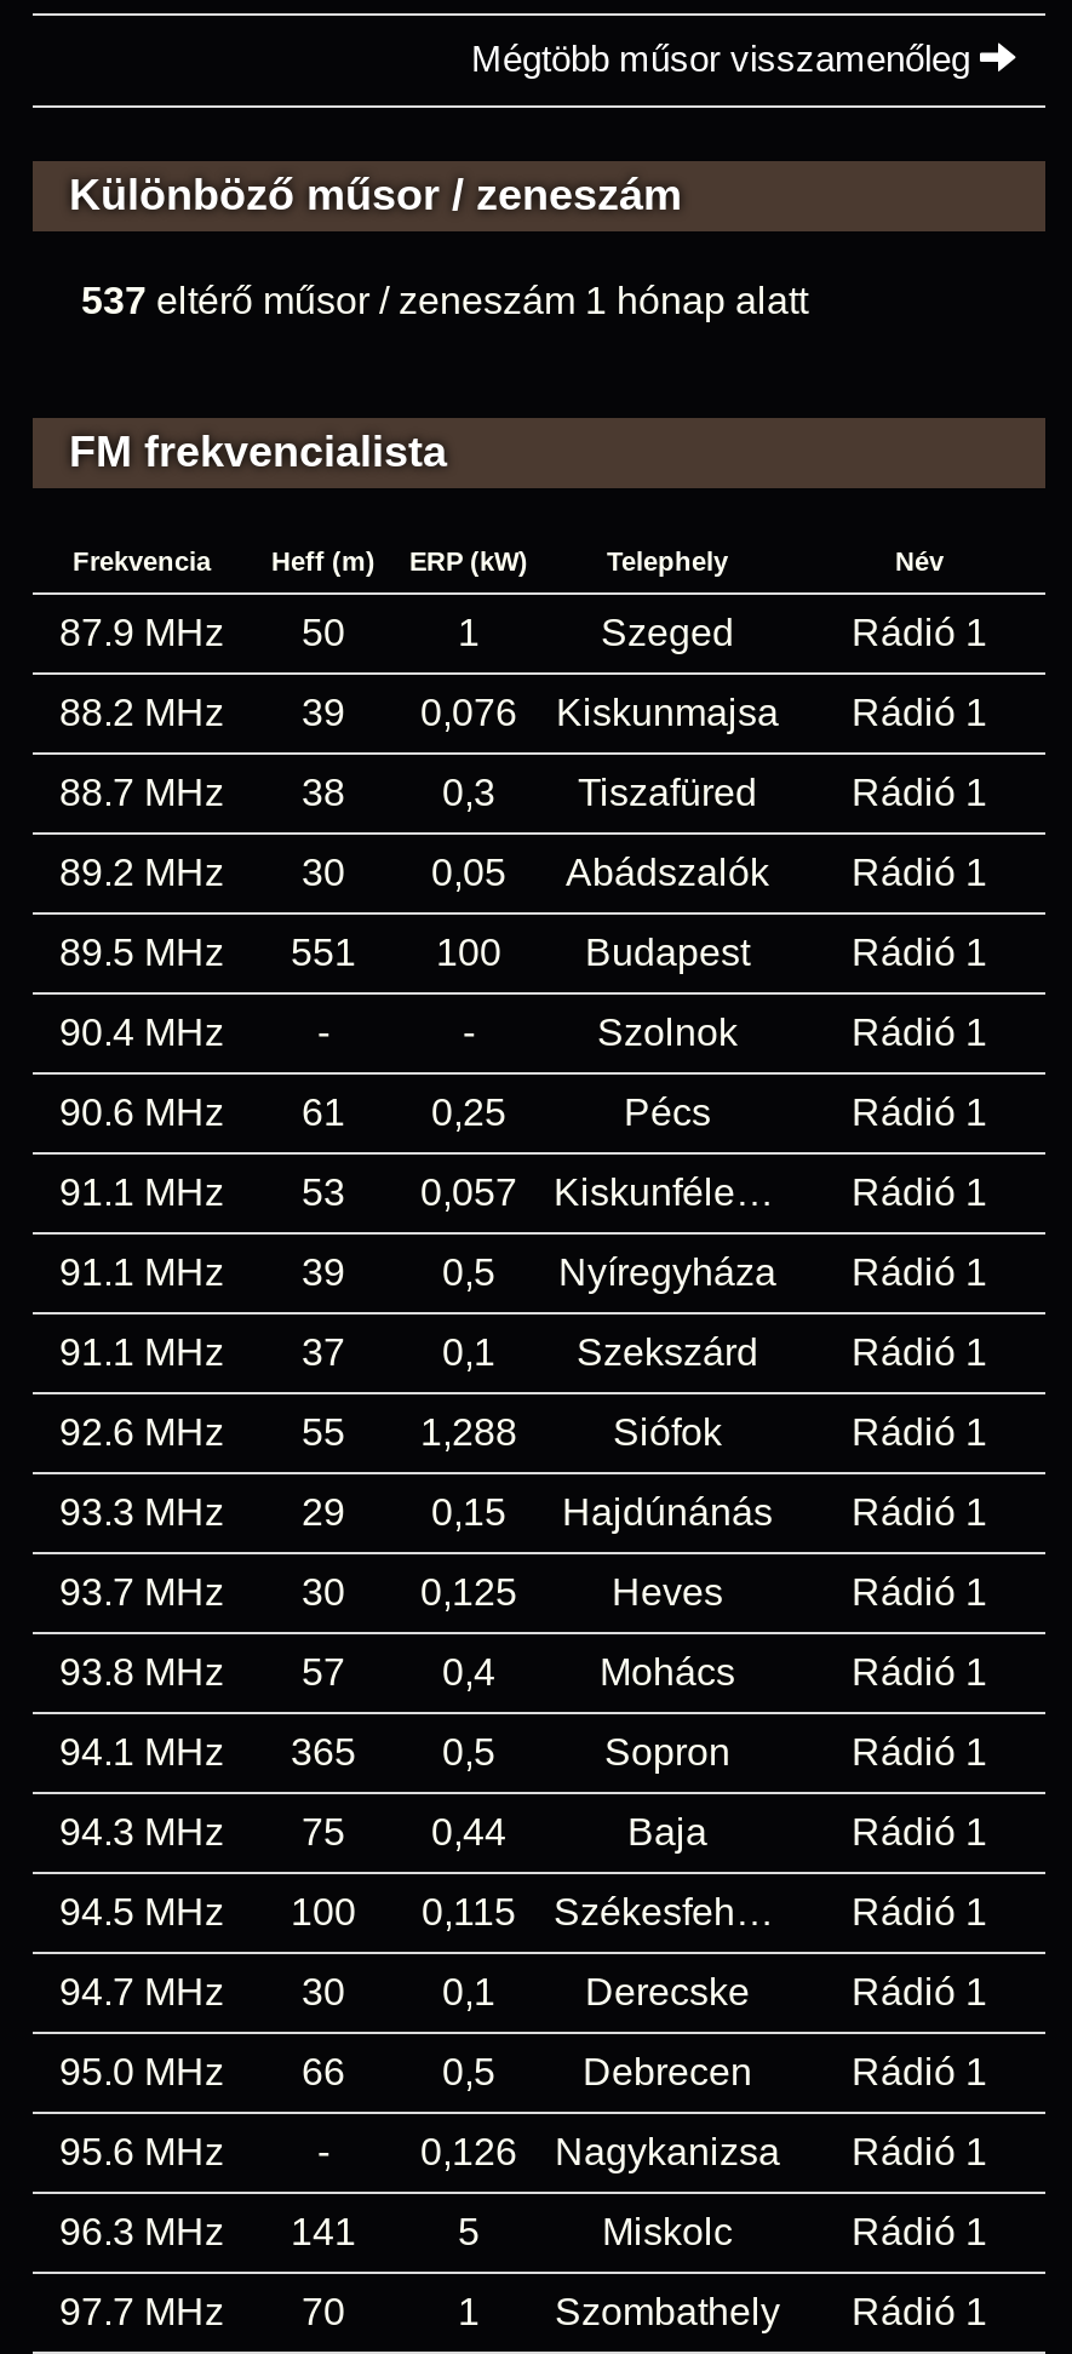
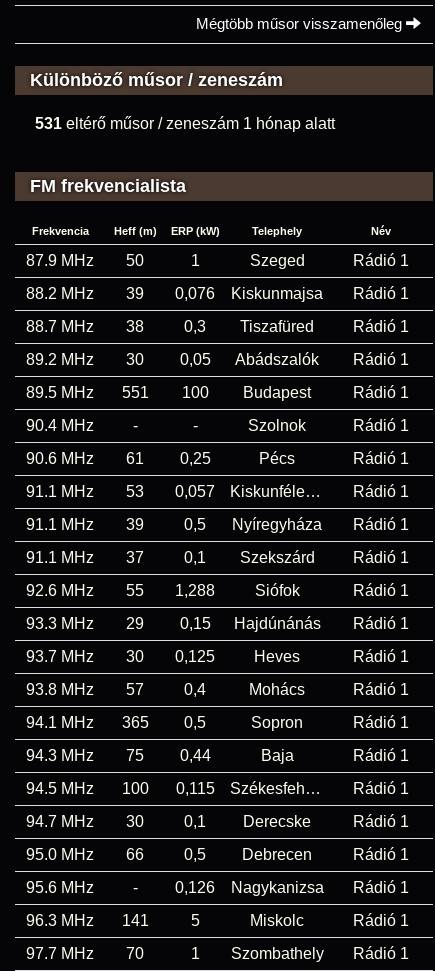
[81,280,808,321] 537 eltérő műsor / zeneszám 1 hónap alatt -> [35,115,335,132] 531 eltérő műsor / zeneszám 1 hónap alatt

